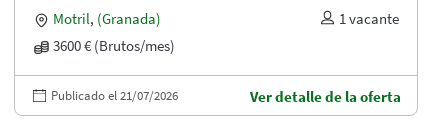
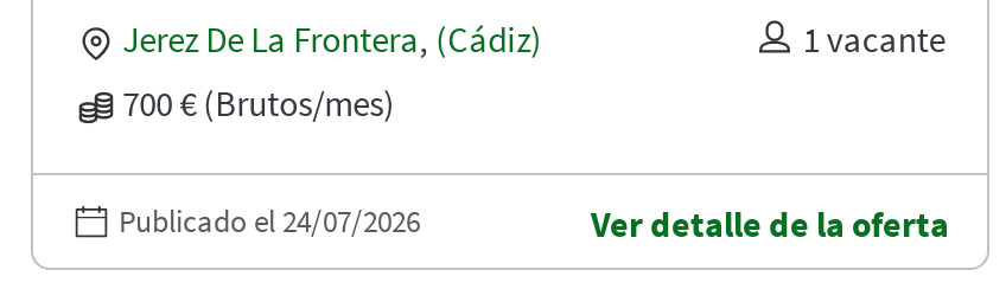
[53,9,161,28] Motril, (Granada) -> [122,17,542,62] Jerez De La Frontera, (Cádiz)
[53,36,175,55] 3600 € (Brutos/mes) -> [122,81,395,126] 700 € (Brutos/mes)
[51,87,178,104] Publicado el 21/07/2026 -> [119,201,420,242] Publicado el 24/07/2026

